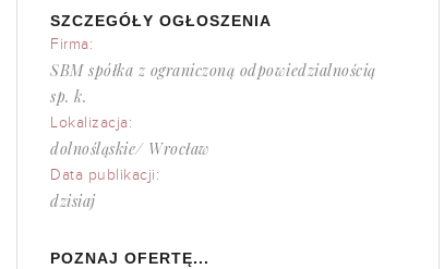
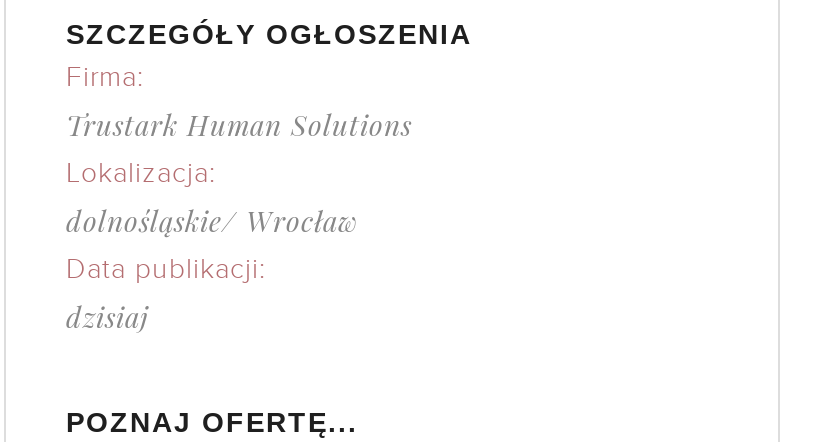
[50,60,376,107] SBM spółka z ograniczoną odpowiedzialnością | sp. k. -> [66,106,412,144] Trustark Human Solutions

